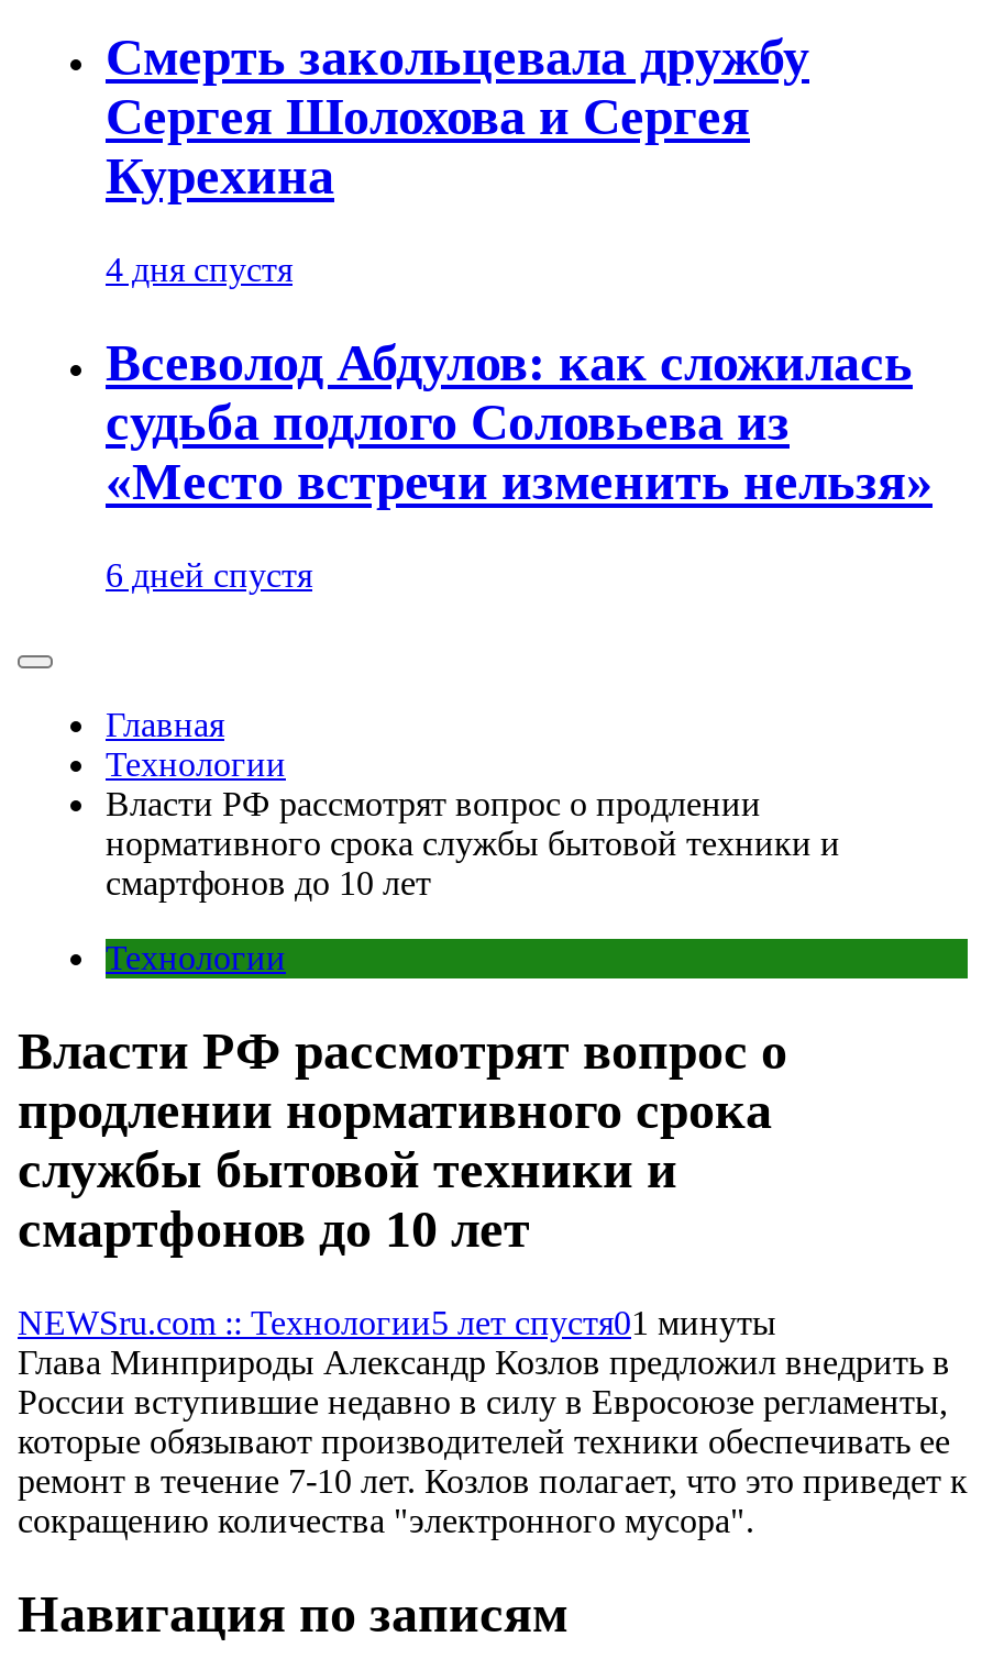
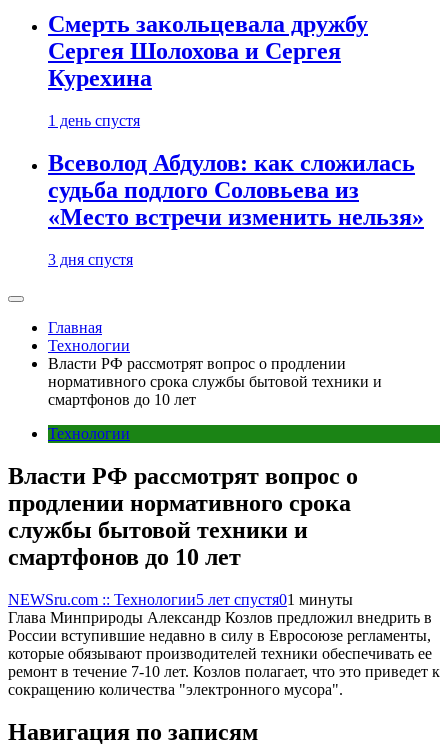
[106,251,293,288] 4 дня спустя -> [48,112,140,129] 1 день спустя
[106,556,312,594] 6 дней спустя -> [48,251,133,268] 3 дня спустя

